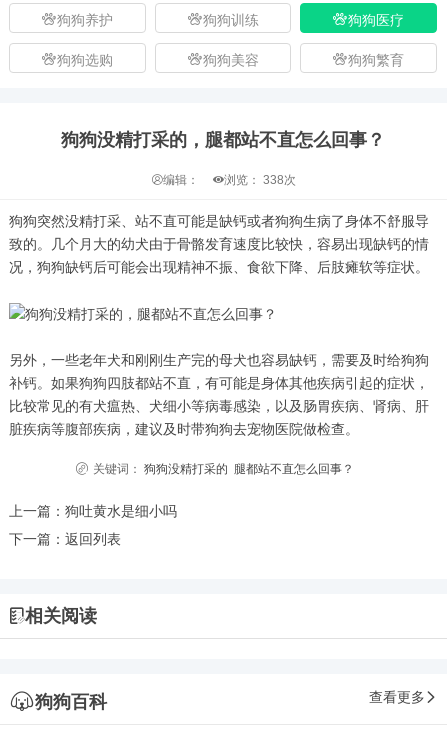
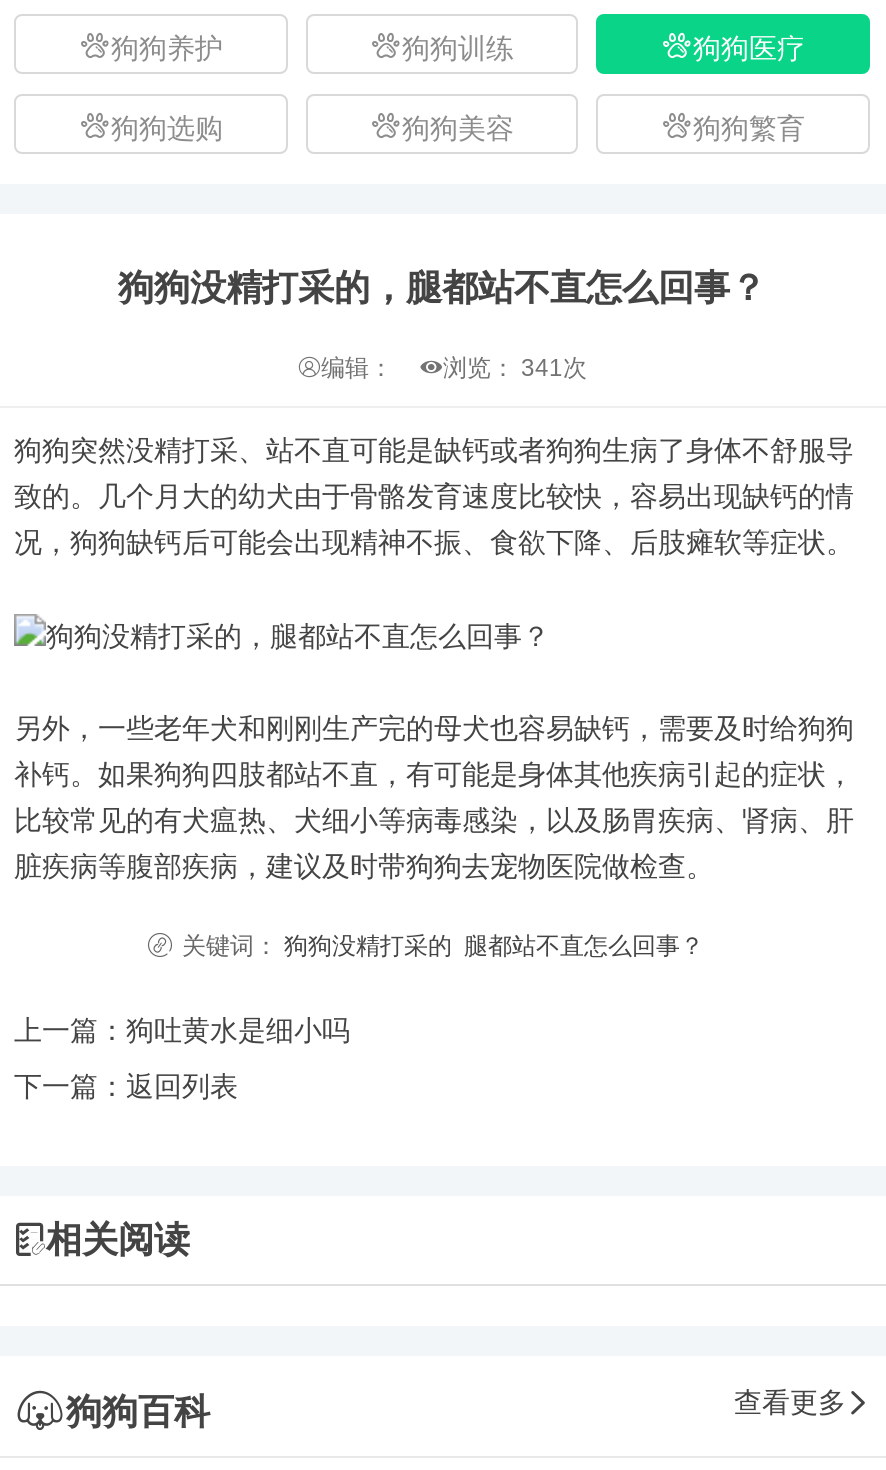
[162,173,295,187] 编辑： 浏览：338次 -> [321,355,587,383] 编辑： 浏览：341次

